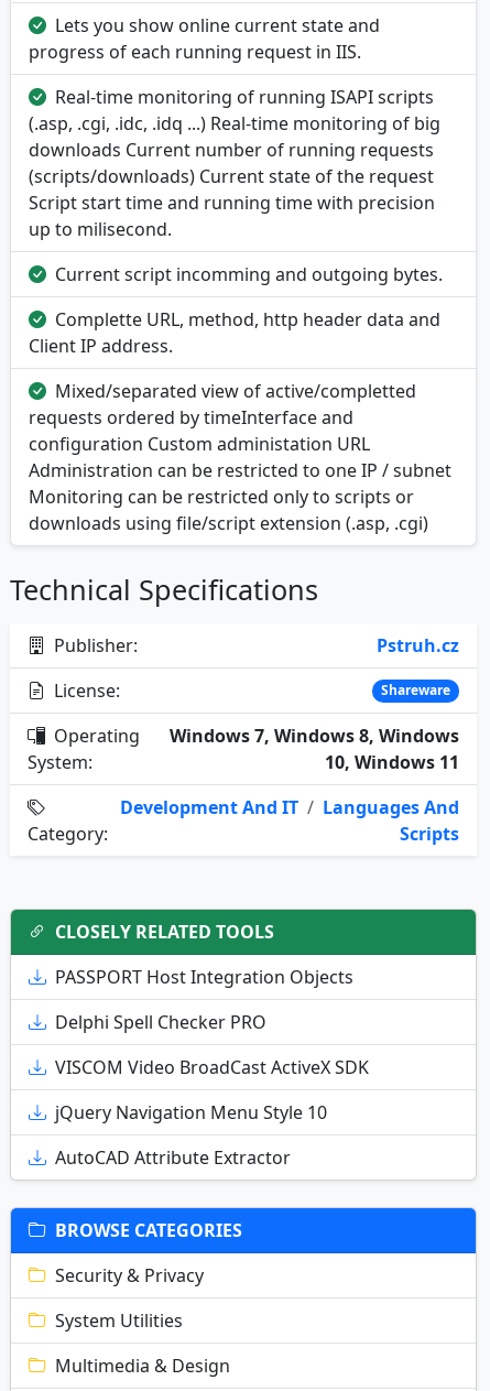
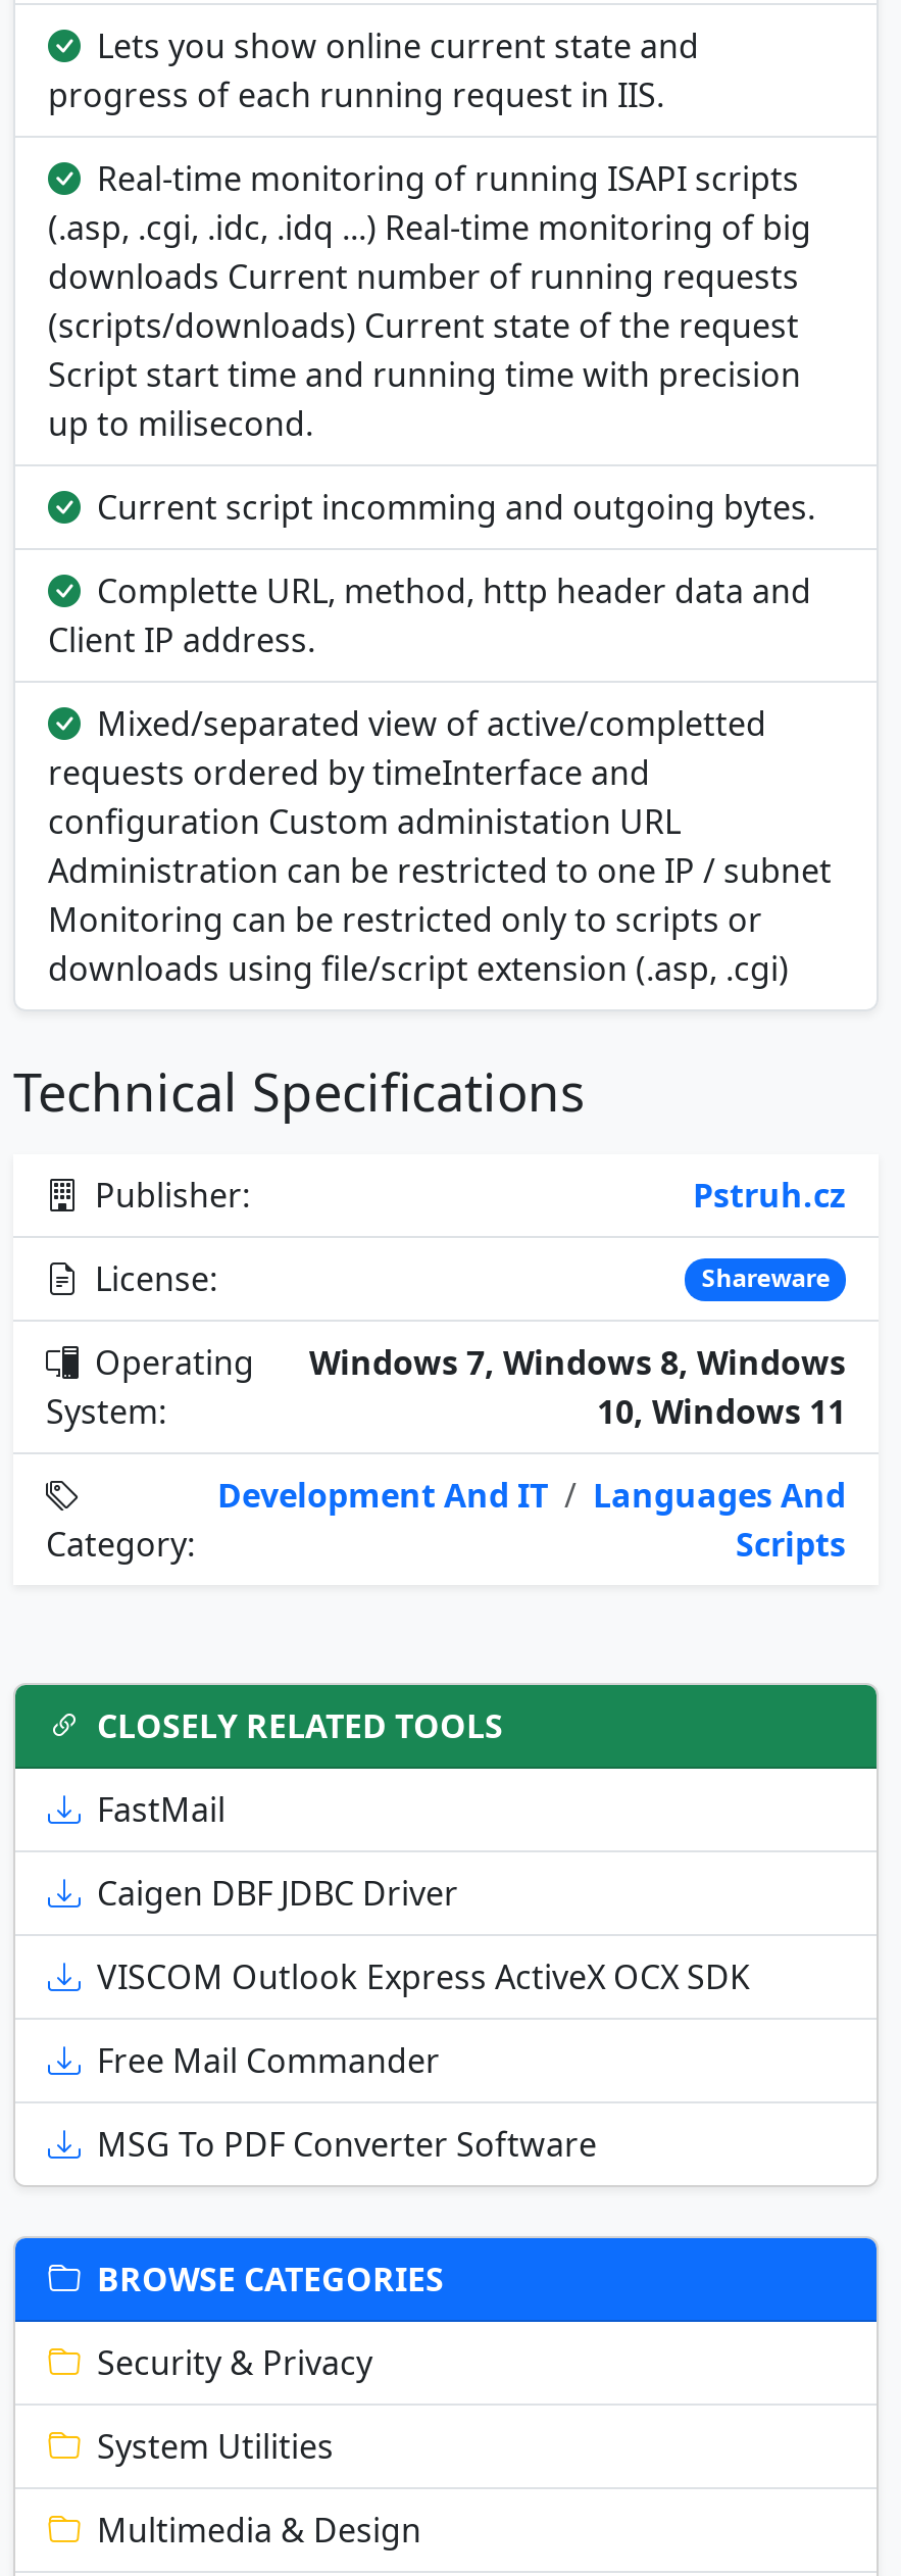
[55,965,353,989] PASSPORT Host Integration Objects -> [97,1788,226,1833] FastMail
[55,1010,266,1035] Delphi Spell Checker PRO -> [97,1872,458,1916] Caigen DBF JDBC Driver
[55,1056,369,1080] VISCOM Video BroadCast ActiveX SDK -> [97,1955,750,2000] VISCOM Outlook Express ActiveX OCX SDK
[55,1101,327,1125] jQuery Navigation Menu Style 10 -> [97,2039,440,2084] Free Mail Commander
[55,1146,291,1170] AutoCAD Attribute Extractor -> [97,2123,597,2168] MSG To PDF Converter Software

